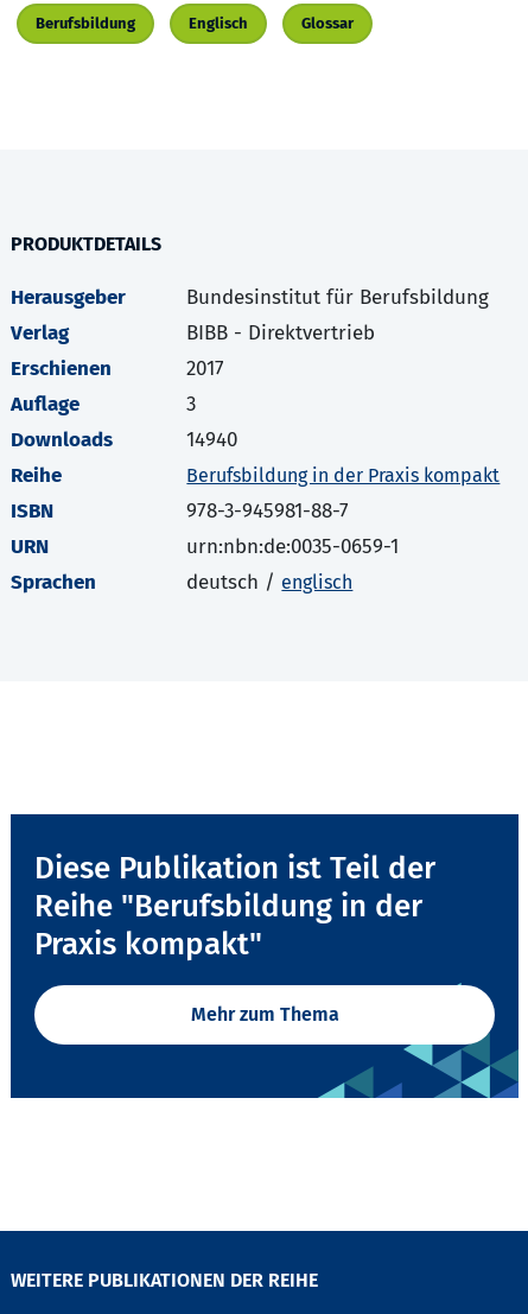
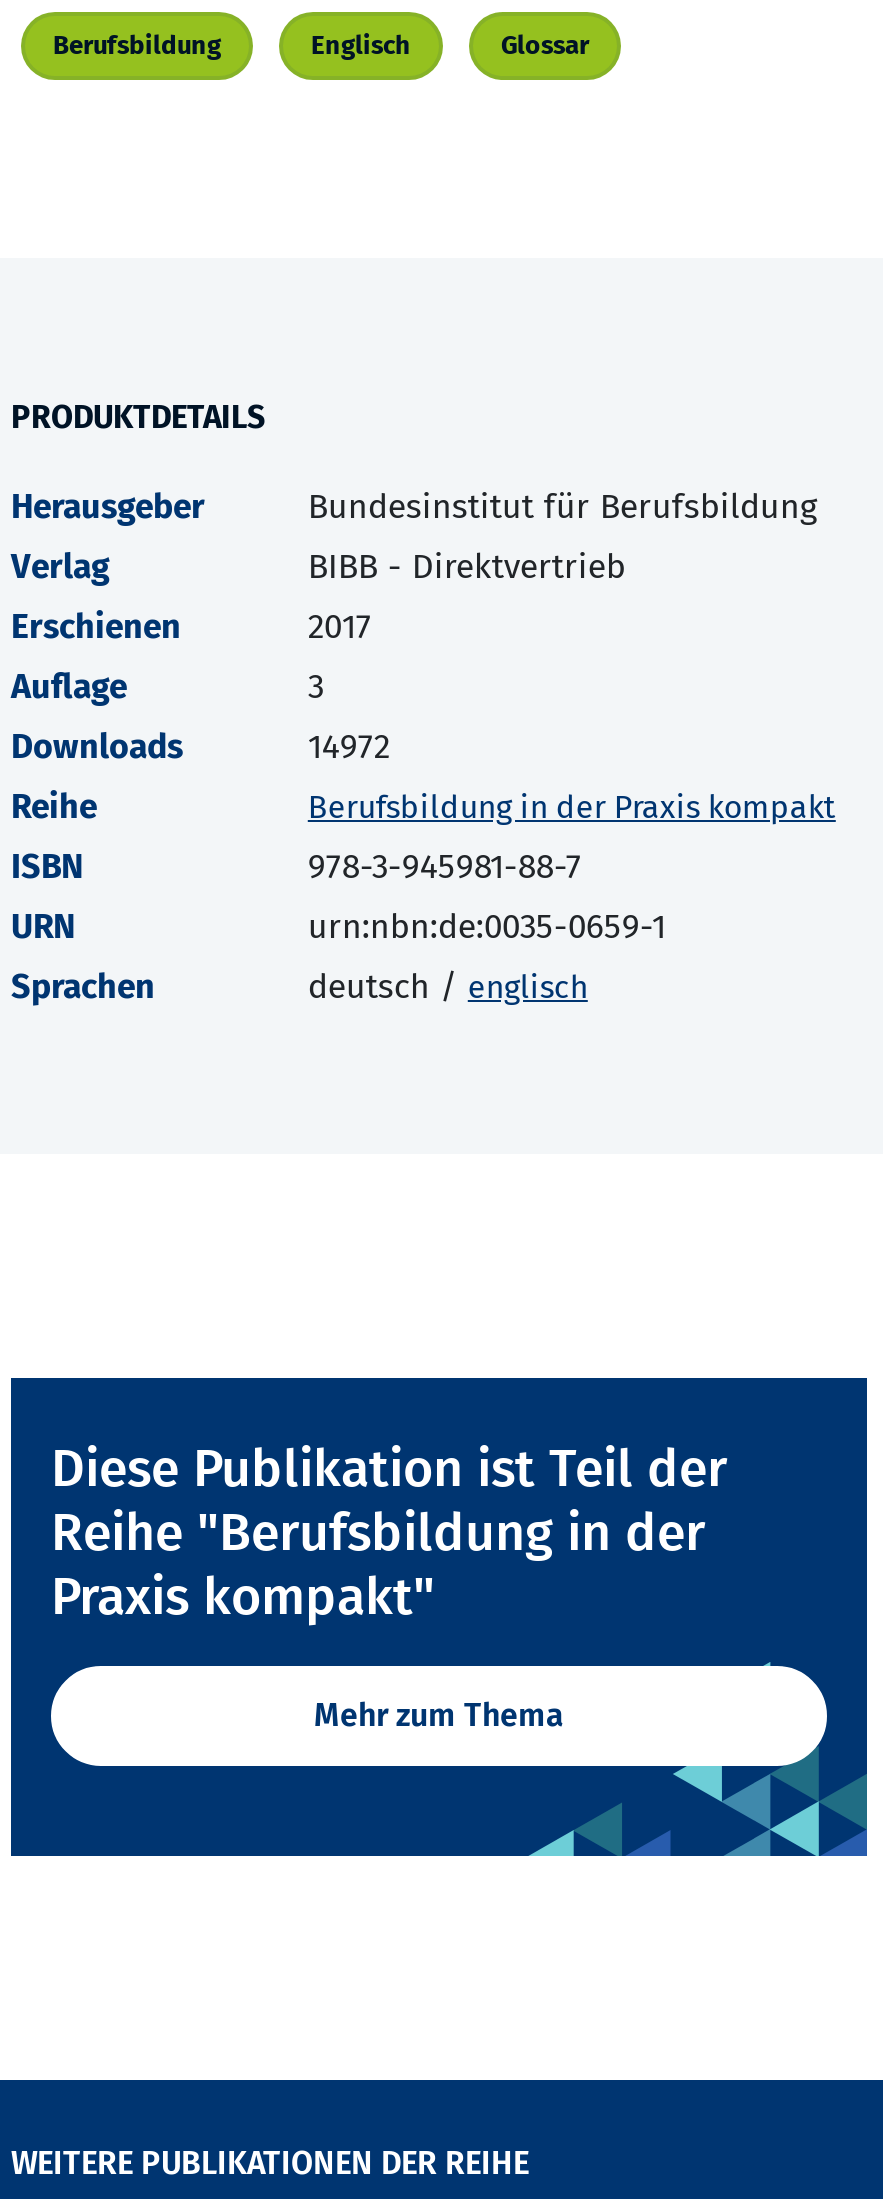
[187,427,238,452] 14940 -> [308,726,390,768] 14972

